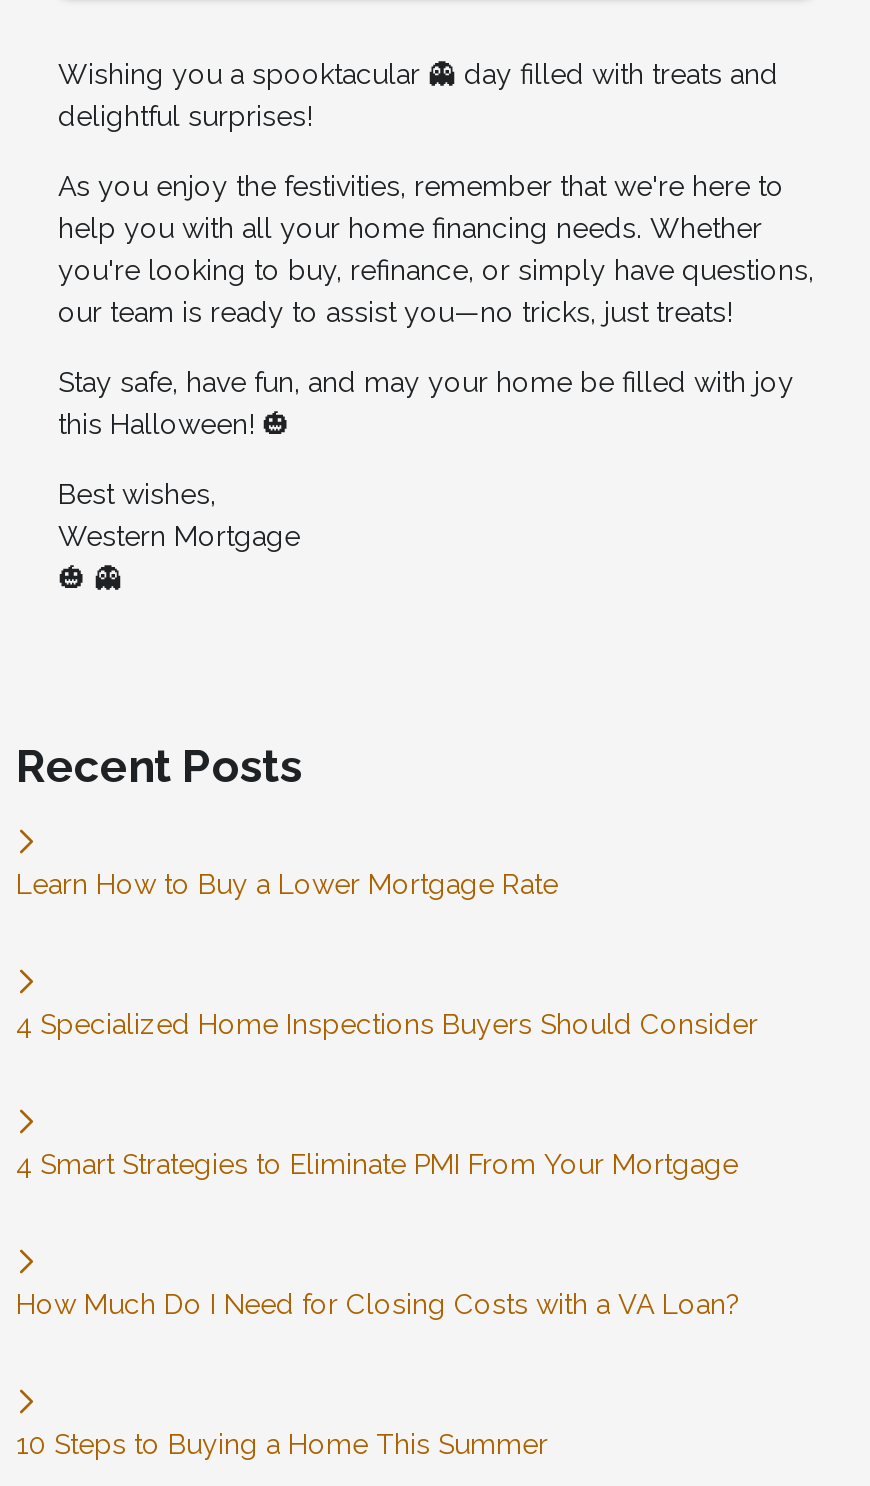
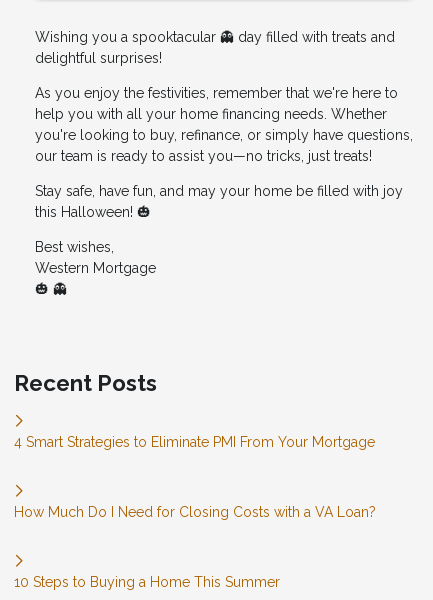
[16,868,558,900] Learn How to Buy a Lower Mortgage Rate -> none
[16,1008,758,1040] 4 Specialized Home Inspections Buyers Should Consider -> none

